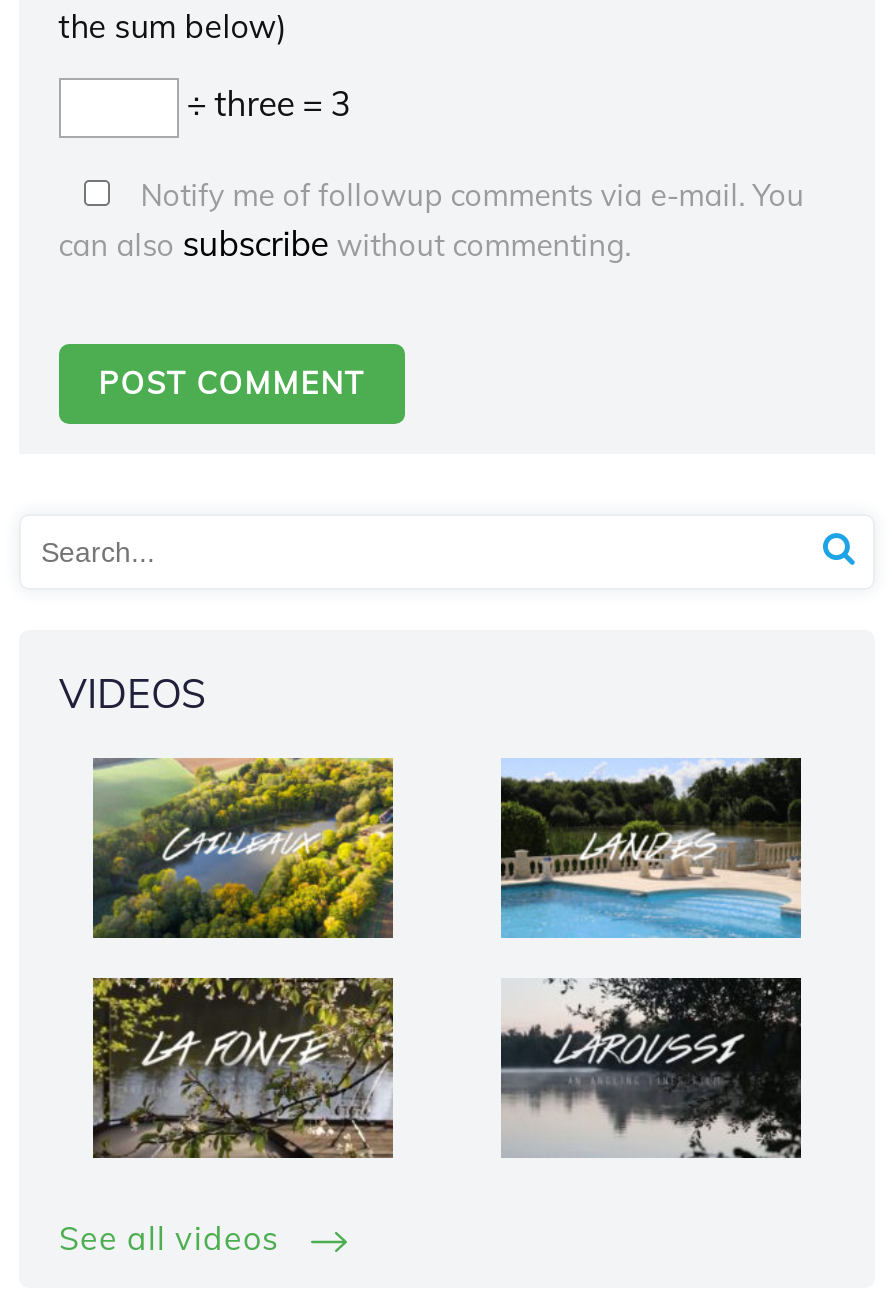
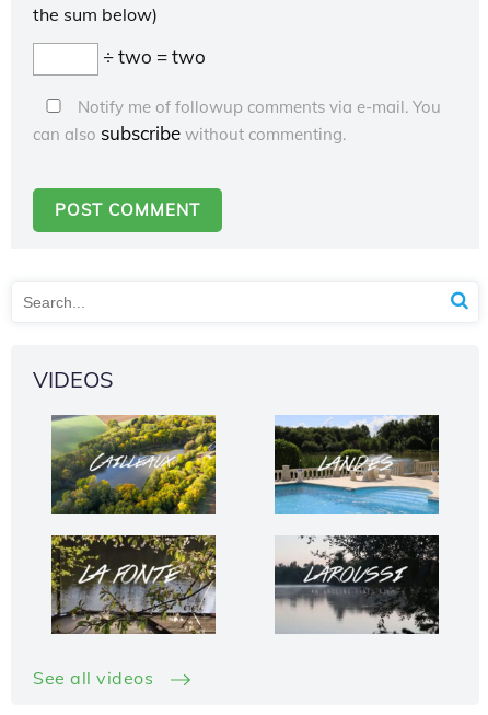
[179,82,351,124] ÷ three = 3 -> [98,45,205,68] ÷ two = two

